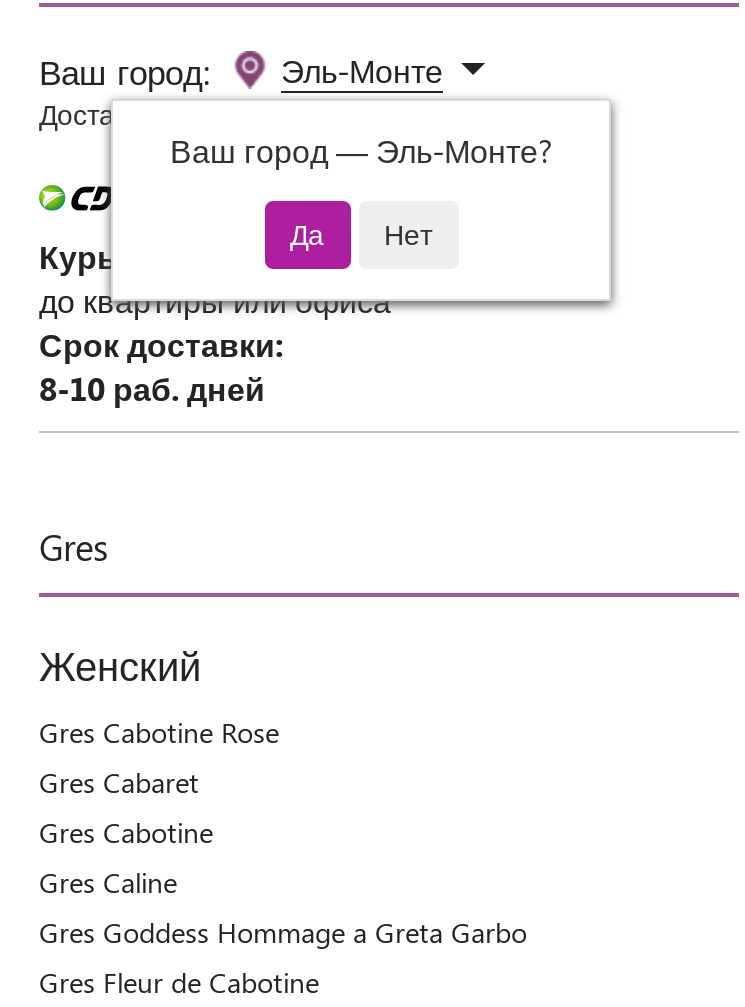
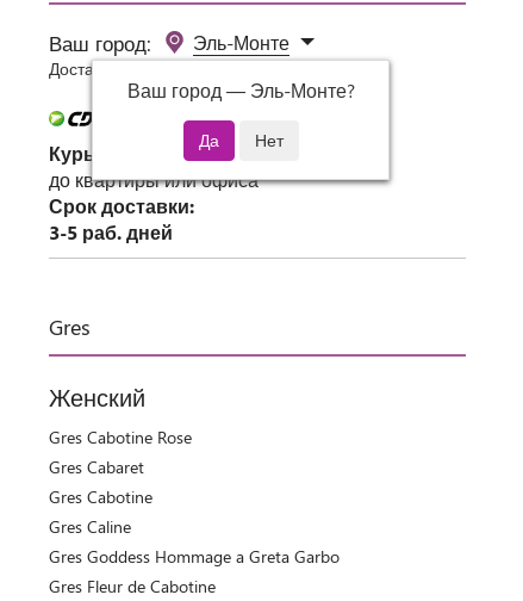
[39,366,265,408] 8-10 раб. дней -> [49,219,173,244] 3-5 раб. дней

